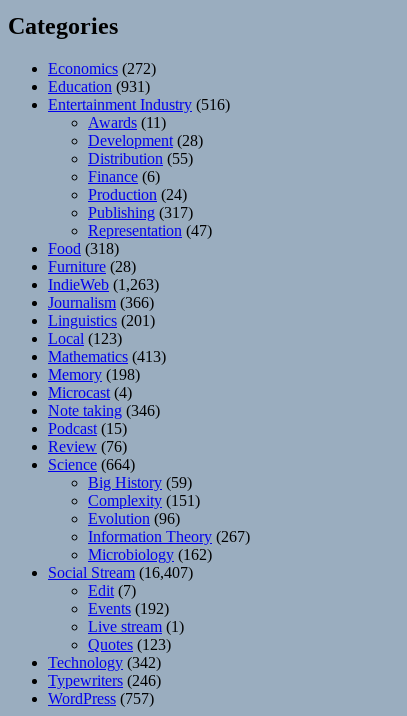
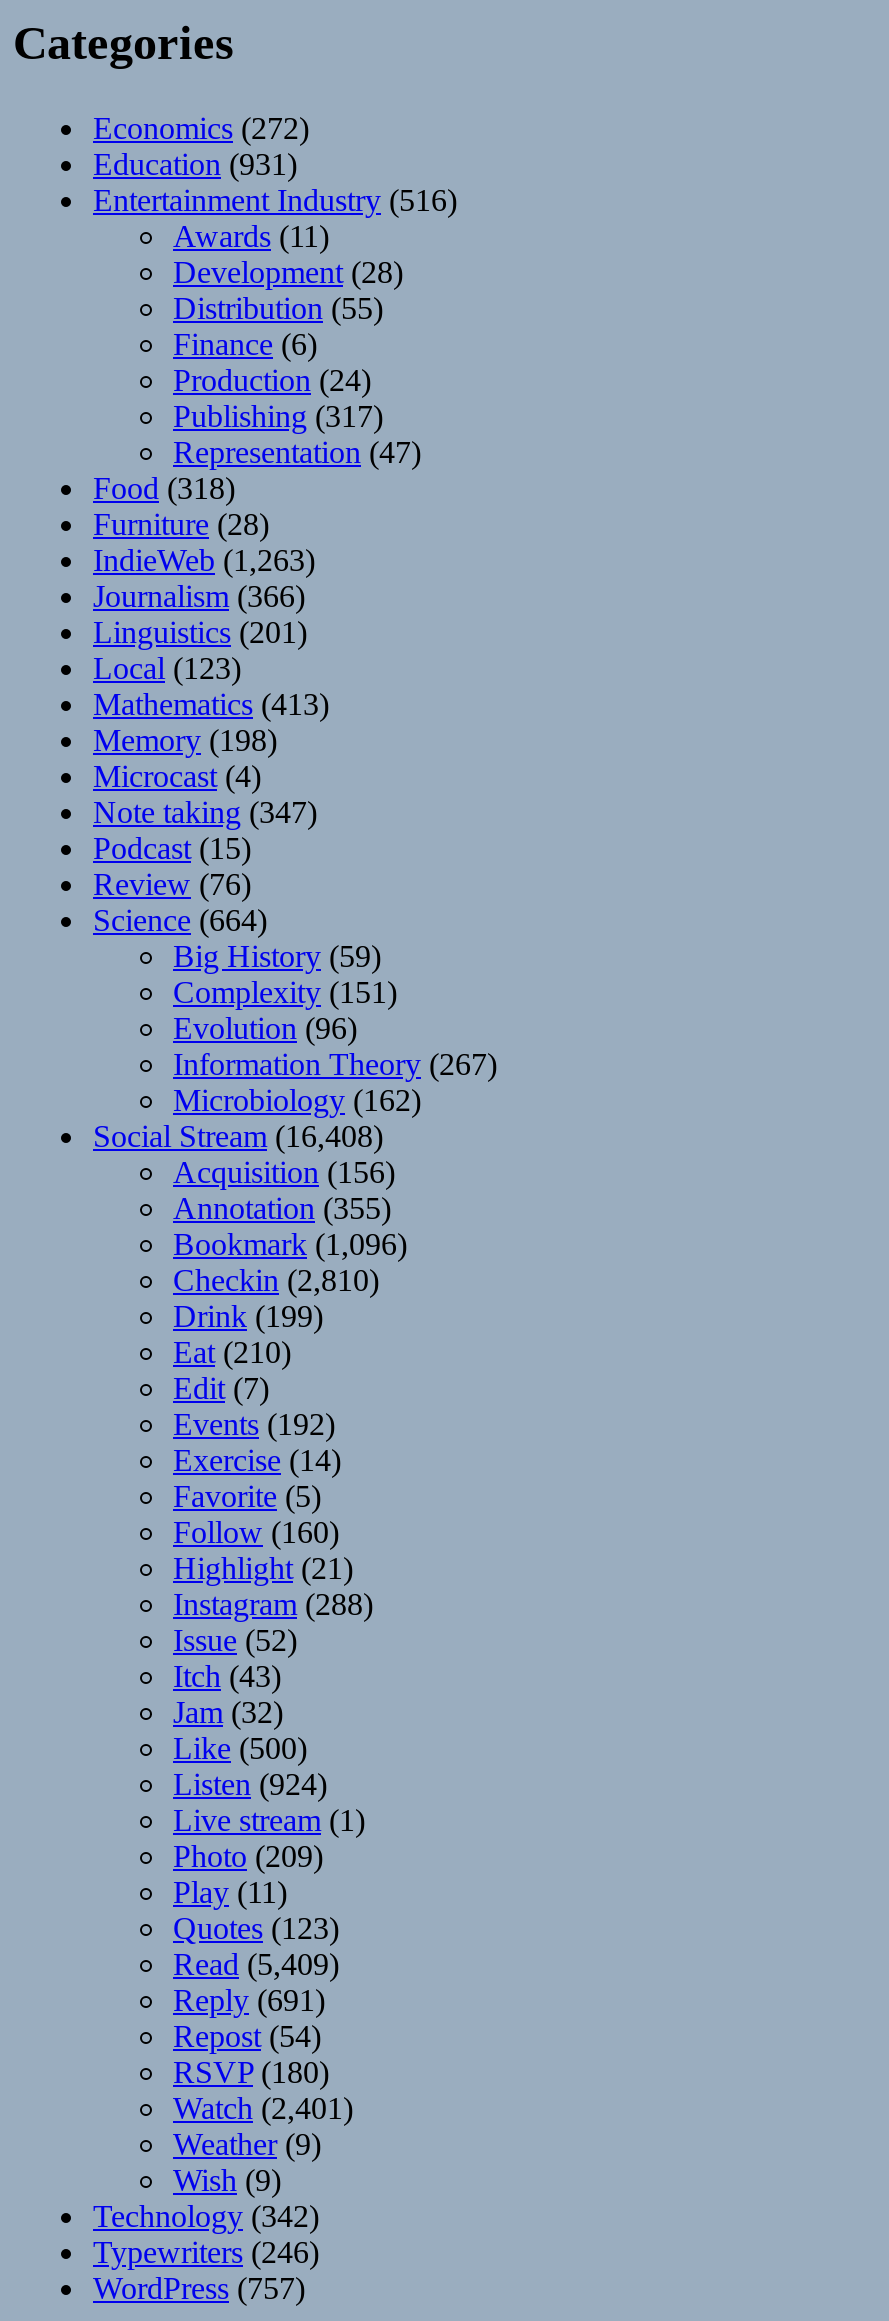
[48,402,160,419] Note taking (346) -> [93,794,317,828] Note taking (347)
[48,564,193,581] Social Stream (16,407) -> [93,1118,407,1368] Social Stream (16,408) | Acquisition (156) | Annotation (355) | Bookmark (1,096) | Checkin (2,810) | Drink (199) | Eat (210)
none -> [173,1442,373,1800] Exercise (14) | Favorite (5) | Follow (160) | Highlight (21) | Instagram (288) | Issue(52) | Itch (43) | Jam (32) | Like (500) | Listen (924)
none -> [173,1838,323,1908] Photo (209) | Play (11)
none -> [173,1946,353,2196] Read (5,409) | Reply(691) | Repost(54) | RSVP (180) | Watch (2,401) | Weather (9) | Wish (9)

